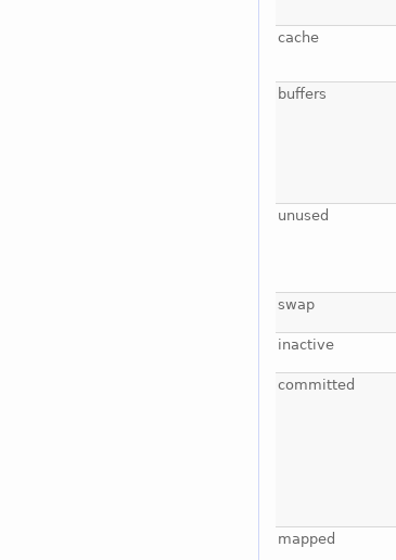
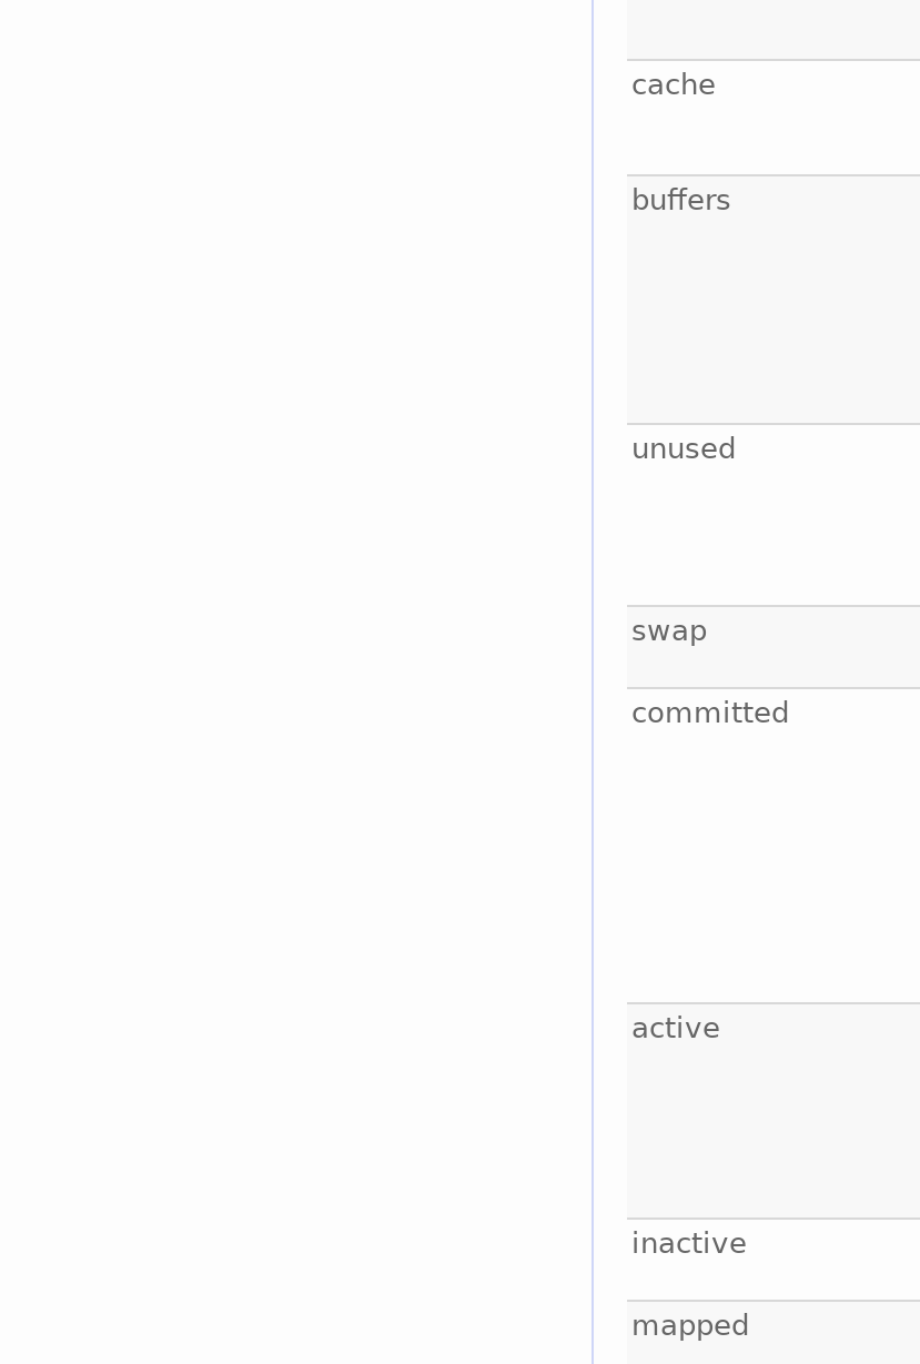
none -> [631,1011,720,1044] active
moved [278,336,334,353] -> [631,1226,747,1259]: inactive
moved [278,376,355,393] -> [631,696,789,729]: committed

